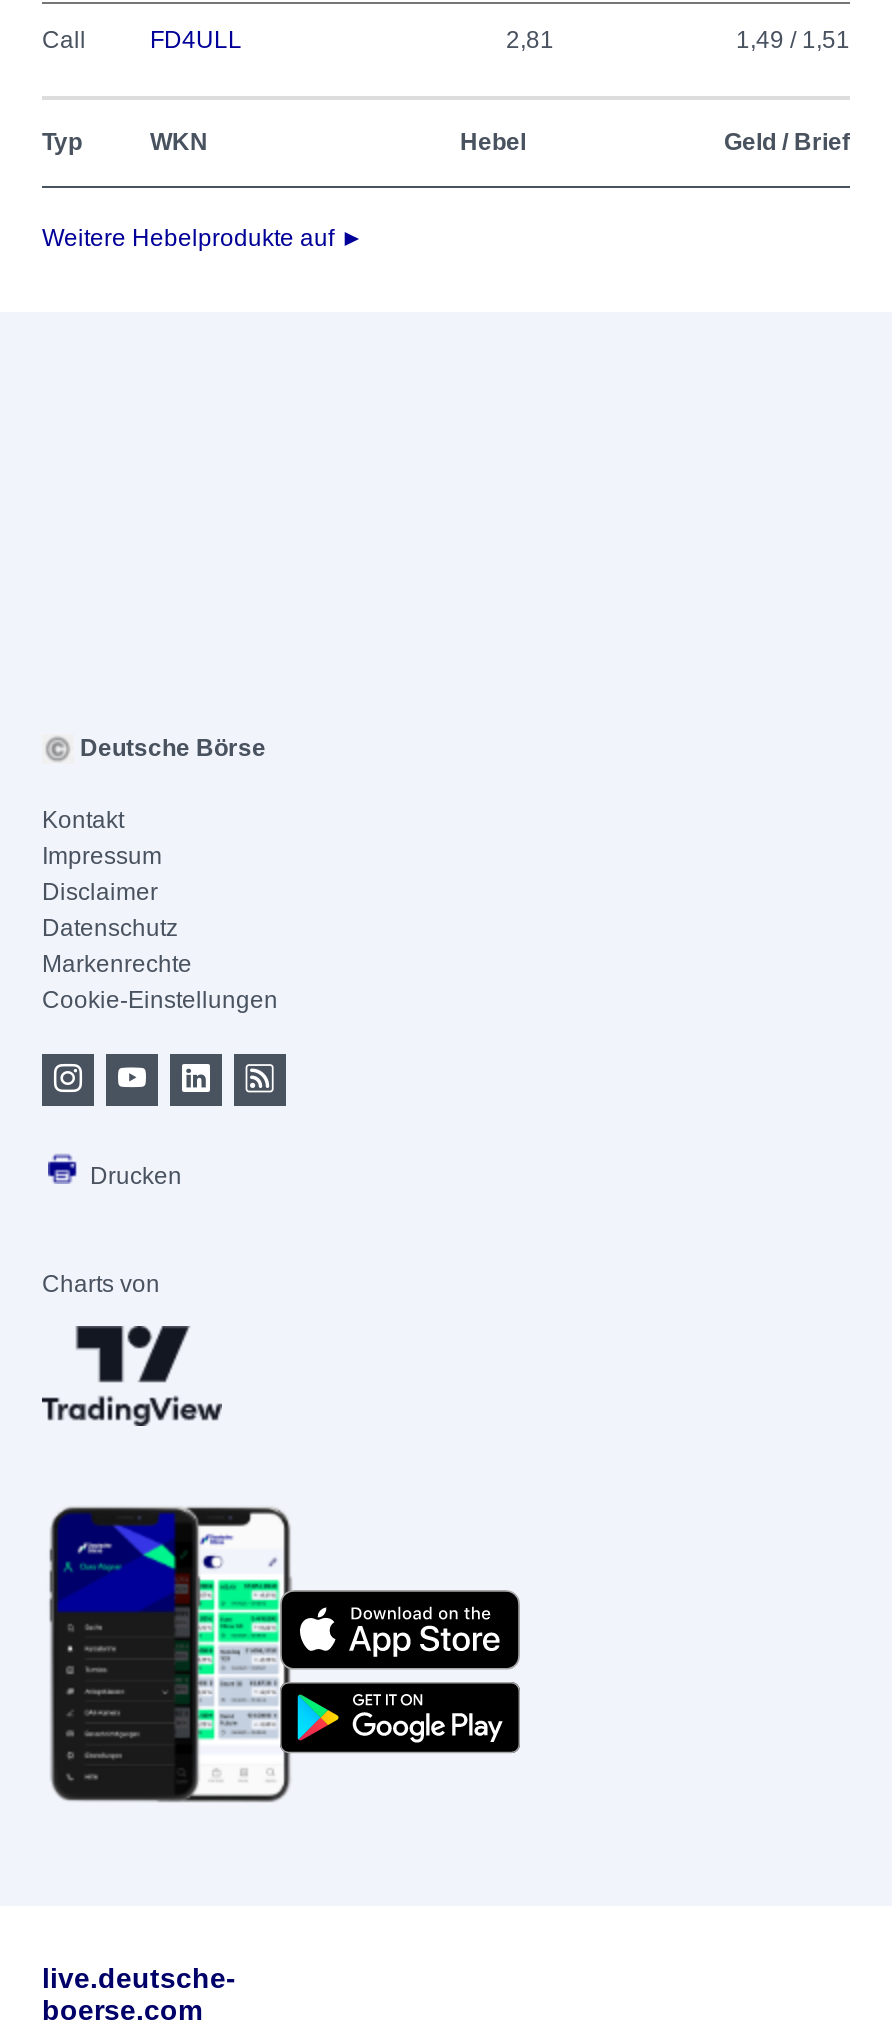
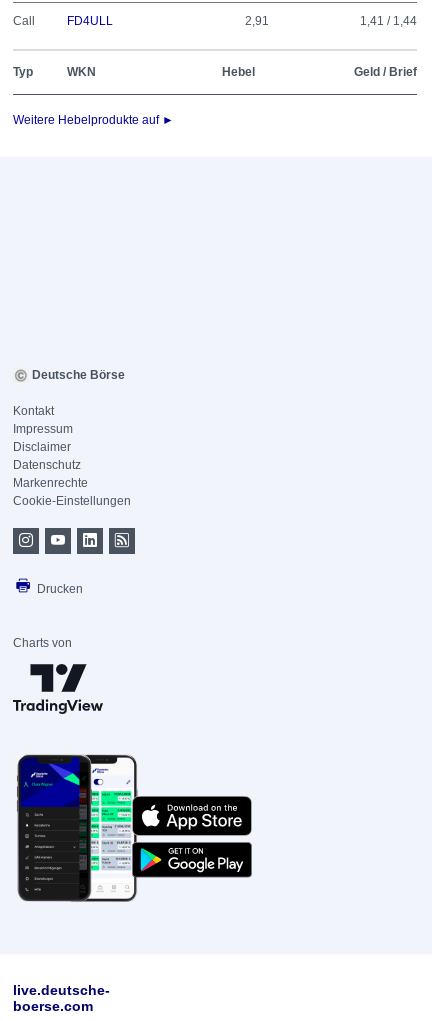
[506,26,554,54] 2,81 -> [245,14,269,28] 2,91
[736,26,850,54] 1,49 / 1,51 -> [360,14,417,28] 1,41 / 1,44

